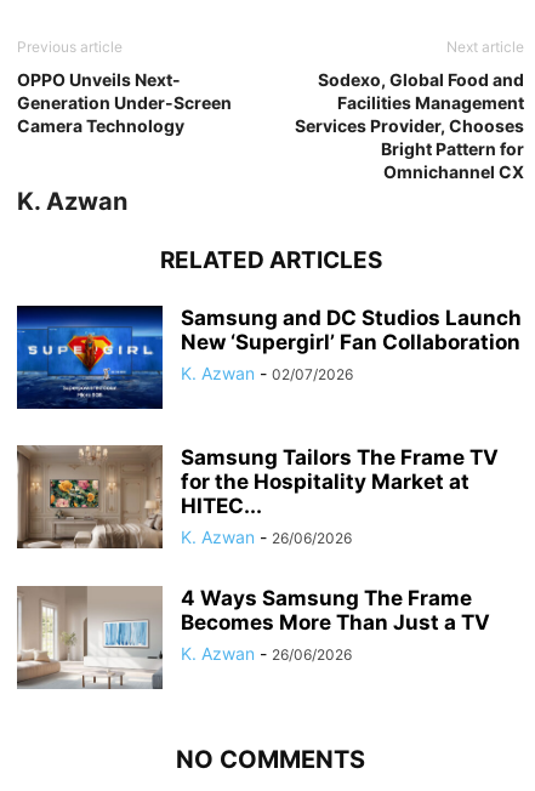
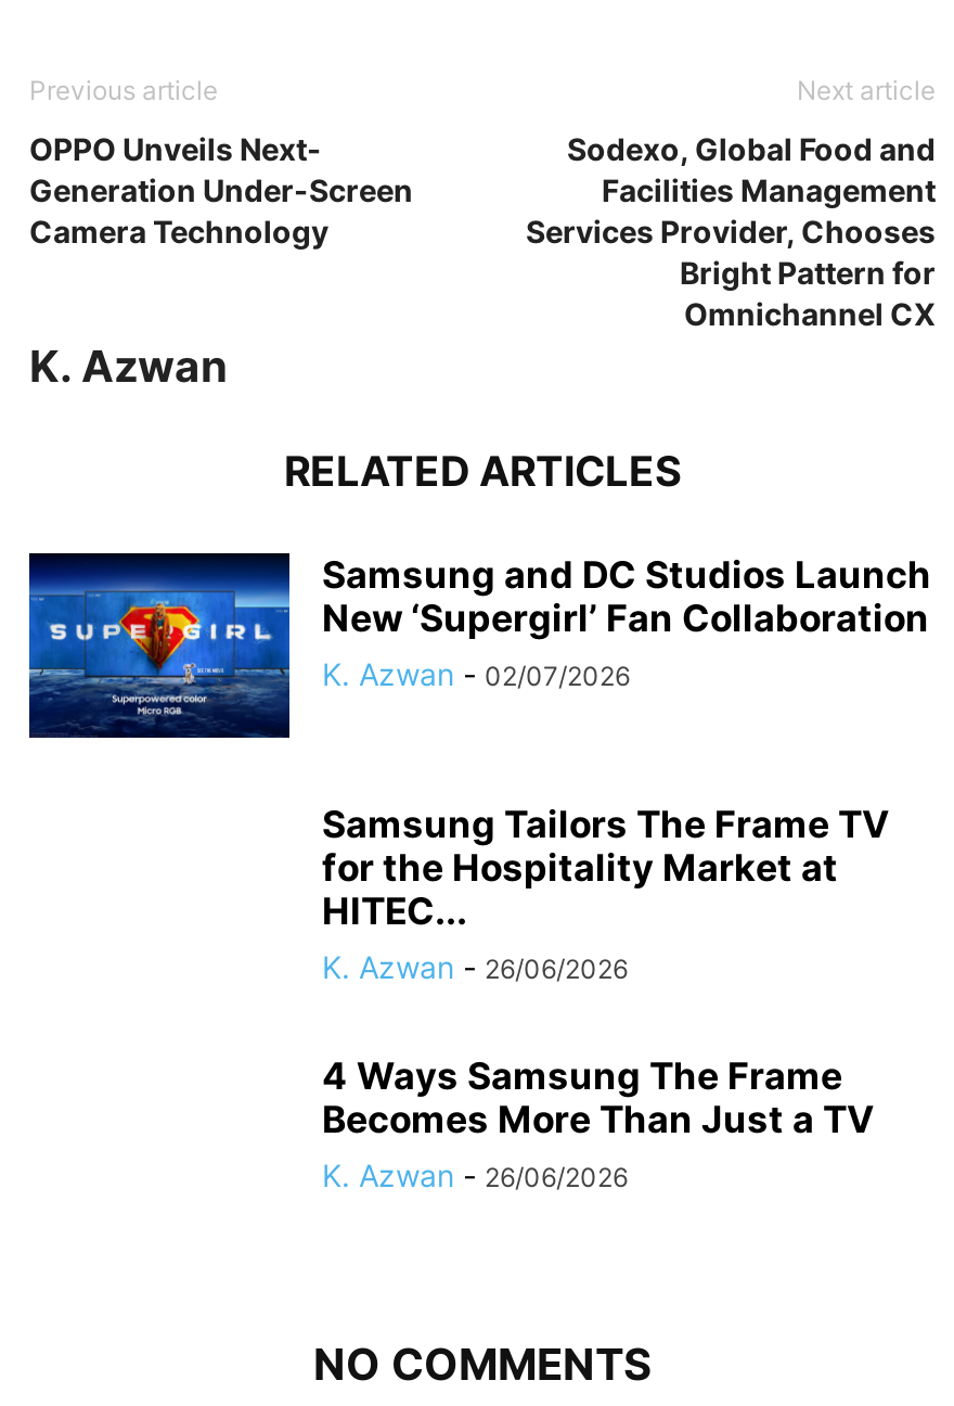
[16,444,164,550] [image] -> none
[16,585,164,690] [image] -> none

